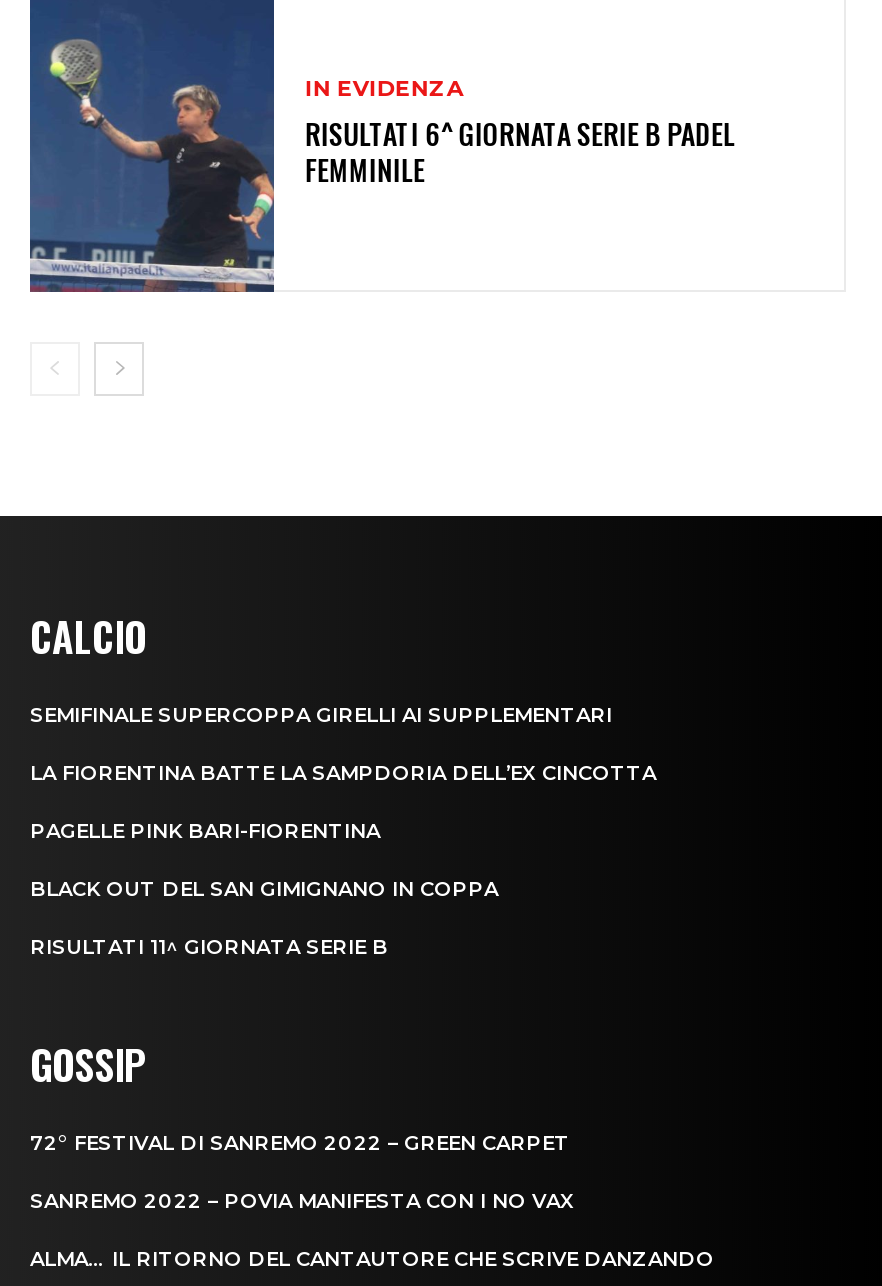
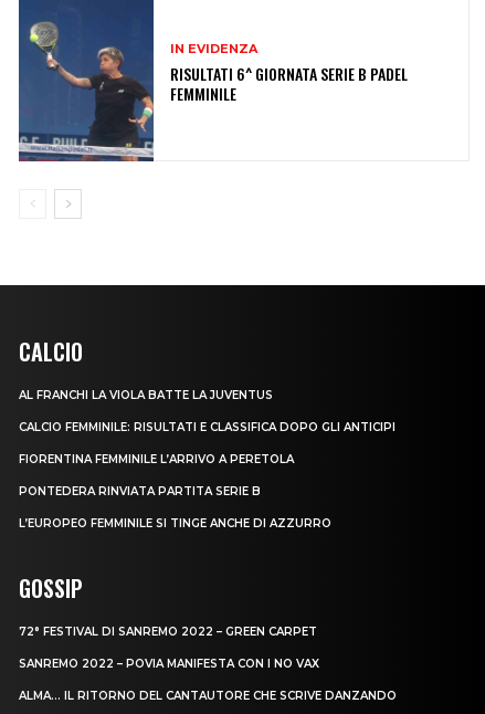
[30,701,612,727] SEMIFINALE SUPERCOPPA GIRELLI AI SUPPLEMENTARI -> [19,388,273,402] AL FRANCHI LA VIOLA BATTE LA JUVENTUS
[30,759,656,785] LA FIORENTINA BATTE LA SAMPDORIA DELL’EX CINCOTTA -> [19,420,396,434] CALCIO FEMMINILE: RISULTATI E CLASSIFICA DOPO GLI ANTICIPI
[30,817,380,843] PAGELLE PINK BARI-FIORENTINA -> [19,452,294,466] FIORENTINA FEMMINILE L’ARRIVO A PERETOLA
[30,875,498,901] BLACK OUT DEL SAN GIMIGNANO IN COPPA -> [19,484,261,498] PONTEDERA RINVIATA PARTITA SERIE B
[30,933,388,959] RISULTATI 11^ GIORNATA SERIE B -> [19,516,331,530] L’EUROPEO FEMMINILE SI TINGE ANCHE DI AZZURRO

